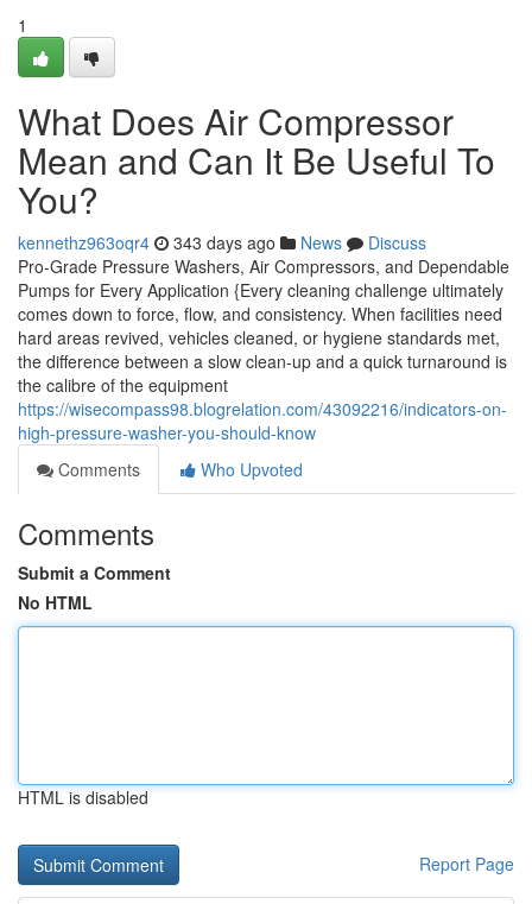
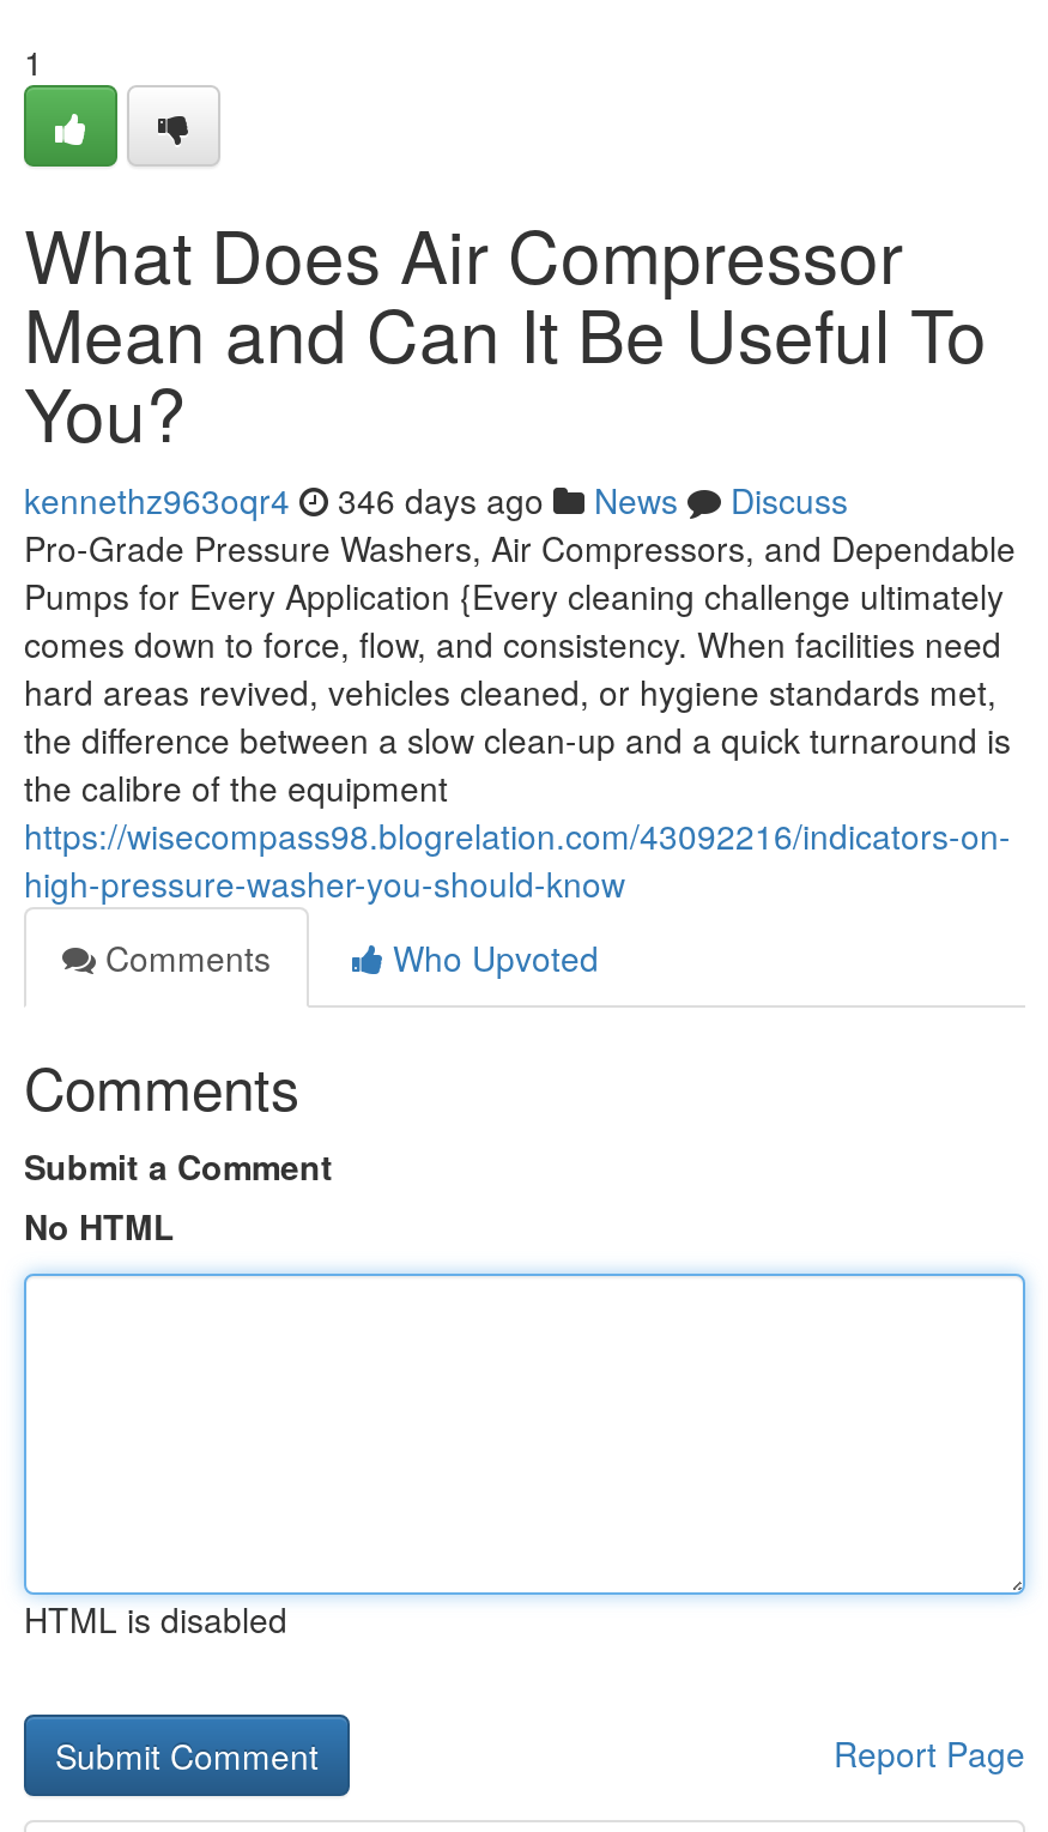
[18,230,426,254] kennethz963oqr4 343 days ago News Discuss -> [24,476,848,524] kennethz963oqr4 346 days ago News Discuss

